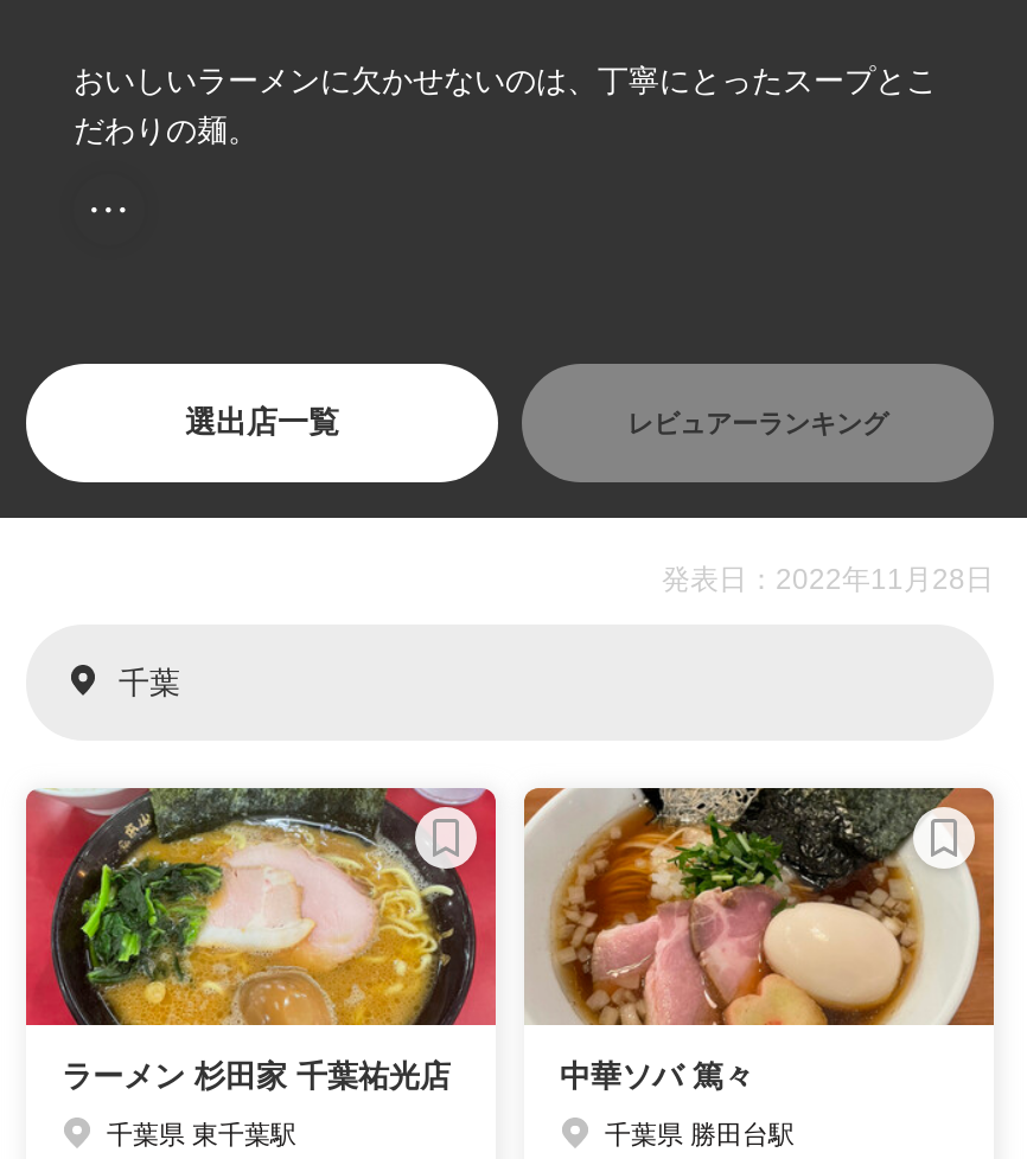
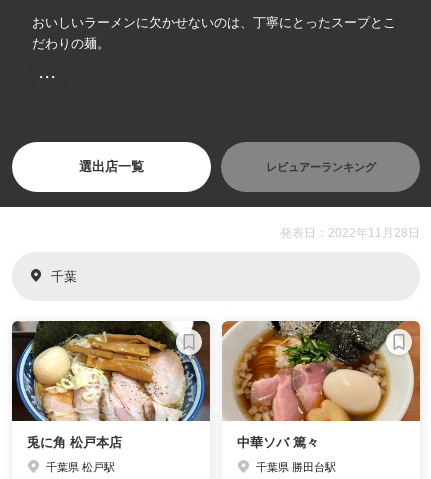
[24,786,498,1093] [image] | ラーメン 杉田家 千葉祐光店 -> [11,320,211,449] [image] | 兎に角 松戸本店
[107,1120,296,1148] 千葉県 東千葉駅 -> [46,461,115,473] 千葉県 松戸駅

